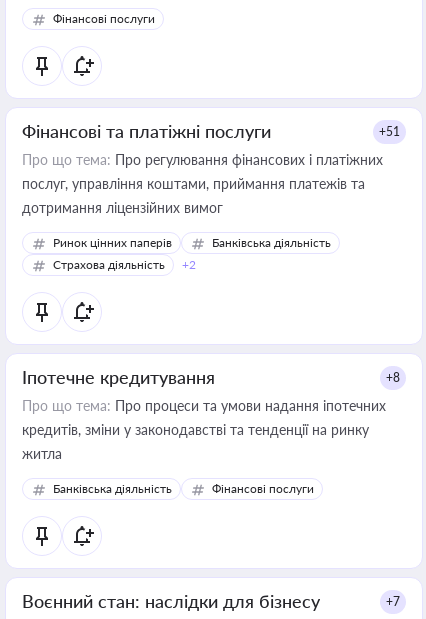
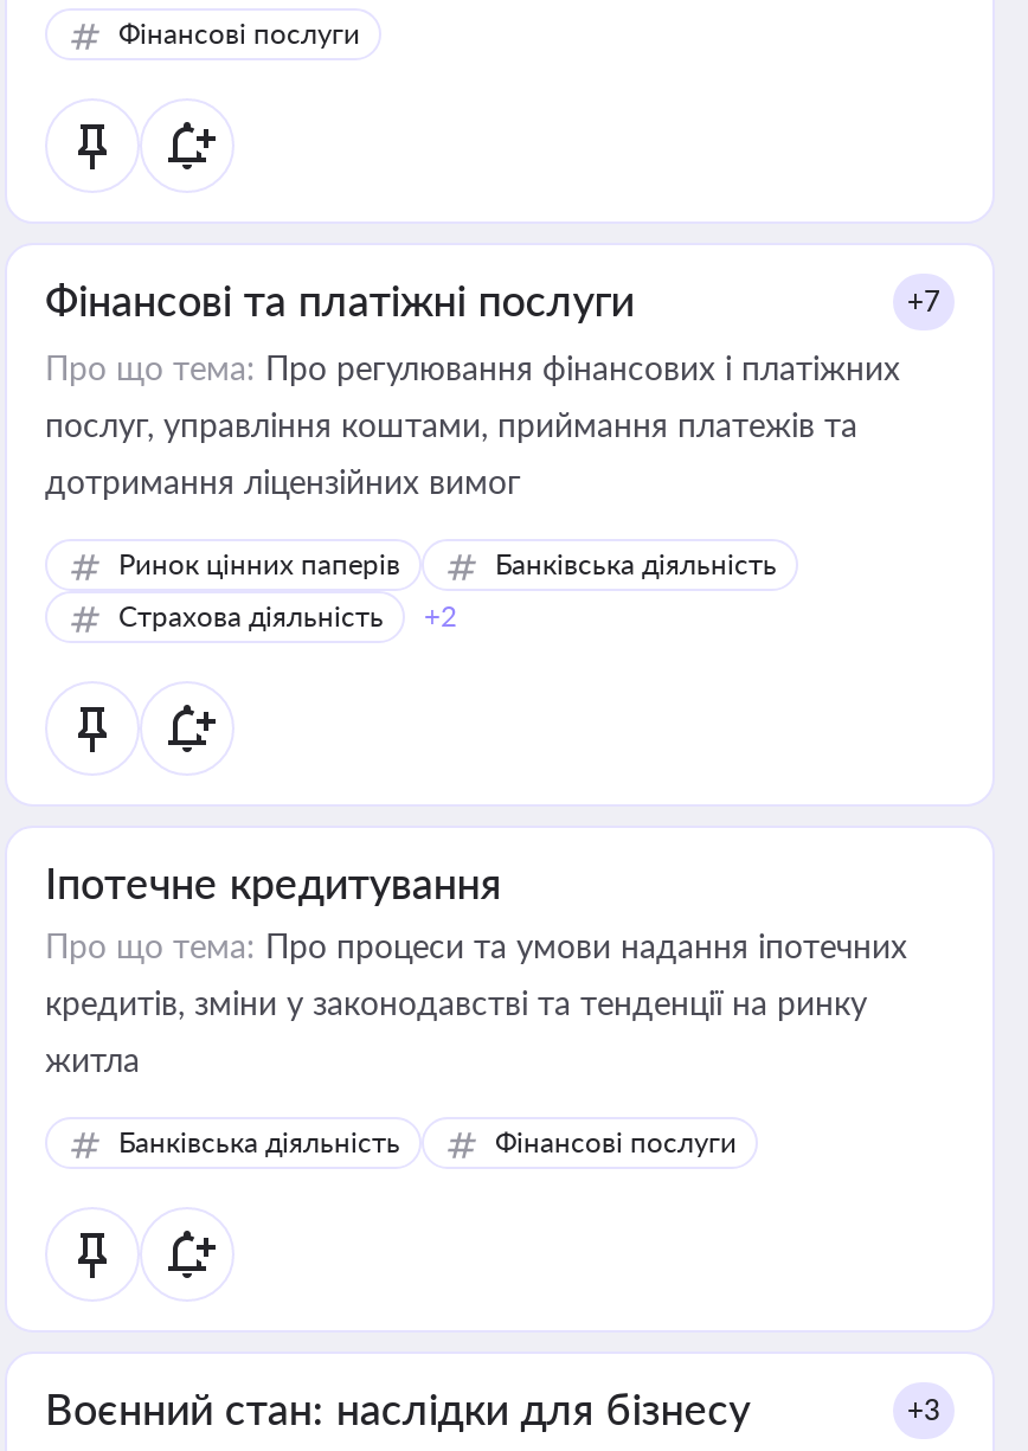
[379,124,400,139] +51 -> [907,283,940,319] +7
[386,370,400,385] +8 -> none
[386,594,400,609] +7 -> [907,1392,940,1427] +3

